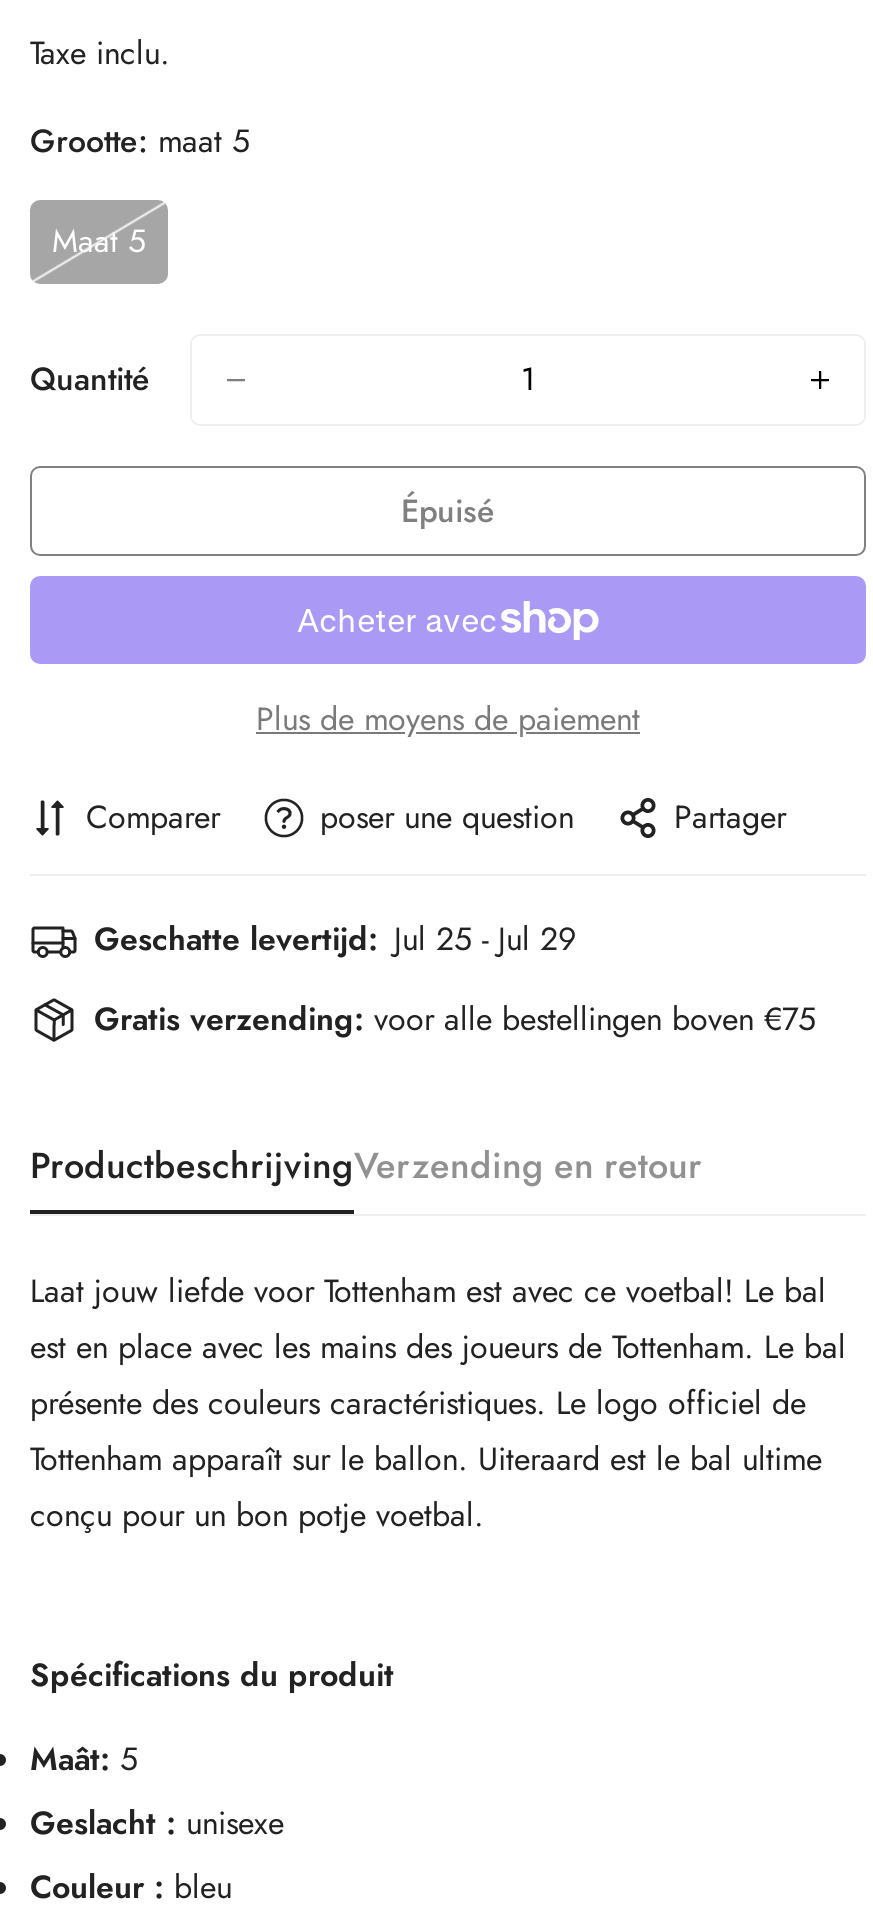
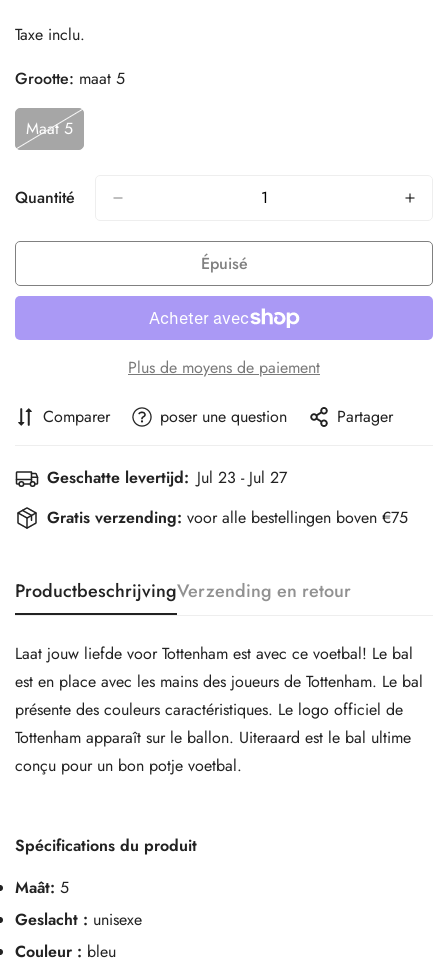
[94,916,576,962] Geschatte levertijd: Jul 25 - Jul 29 -> [47,466,287,489] Geschatte levertijd: Jul 23 - Jul 27

